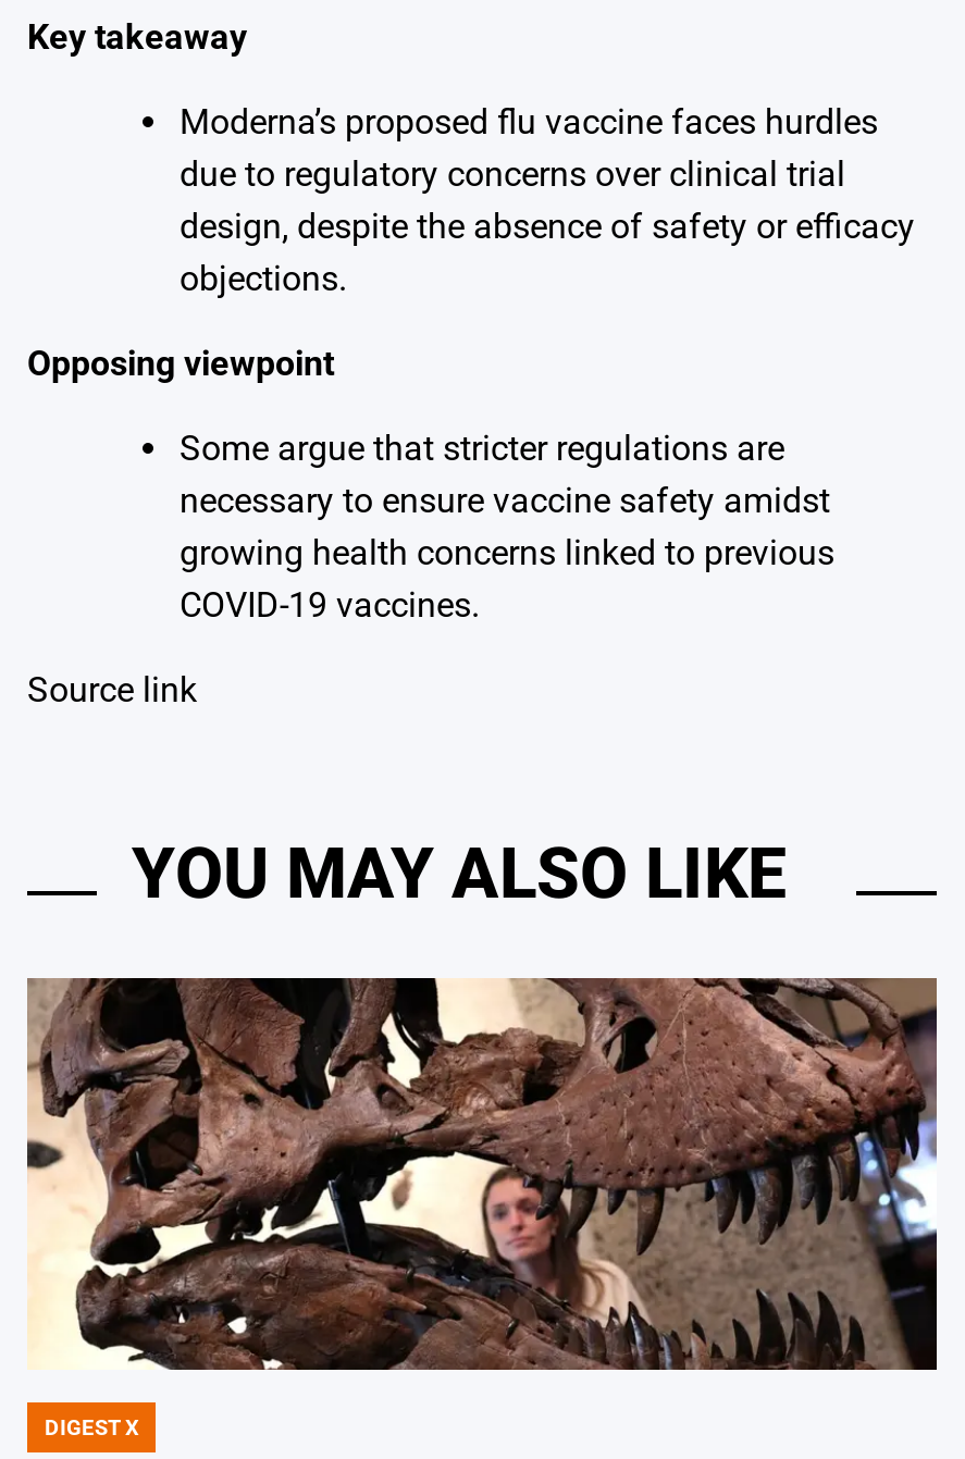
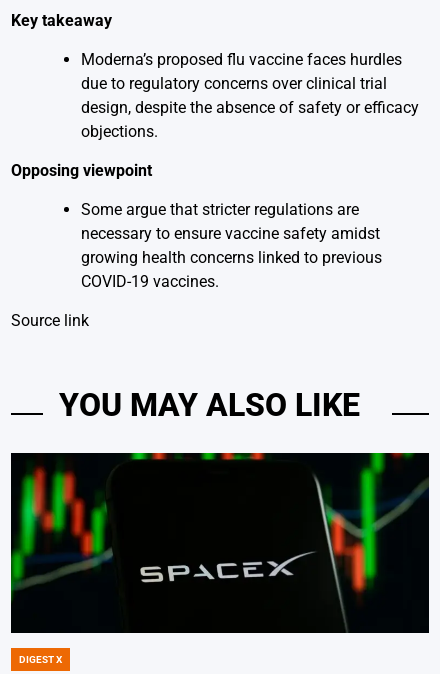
[25,976,939,1372] [image] -> [10,452,430,634] [image]

